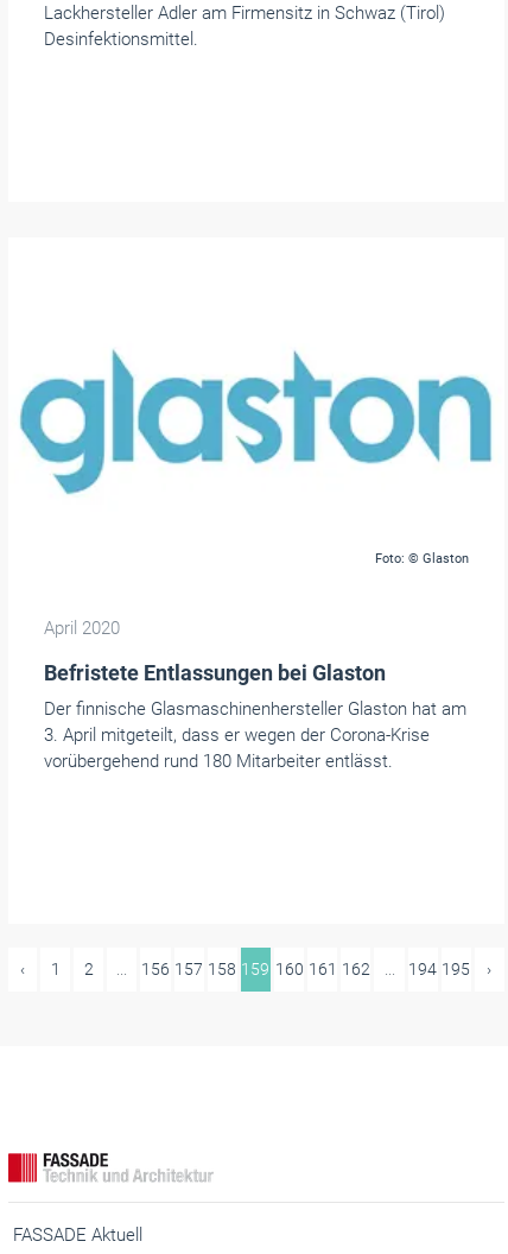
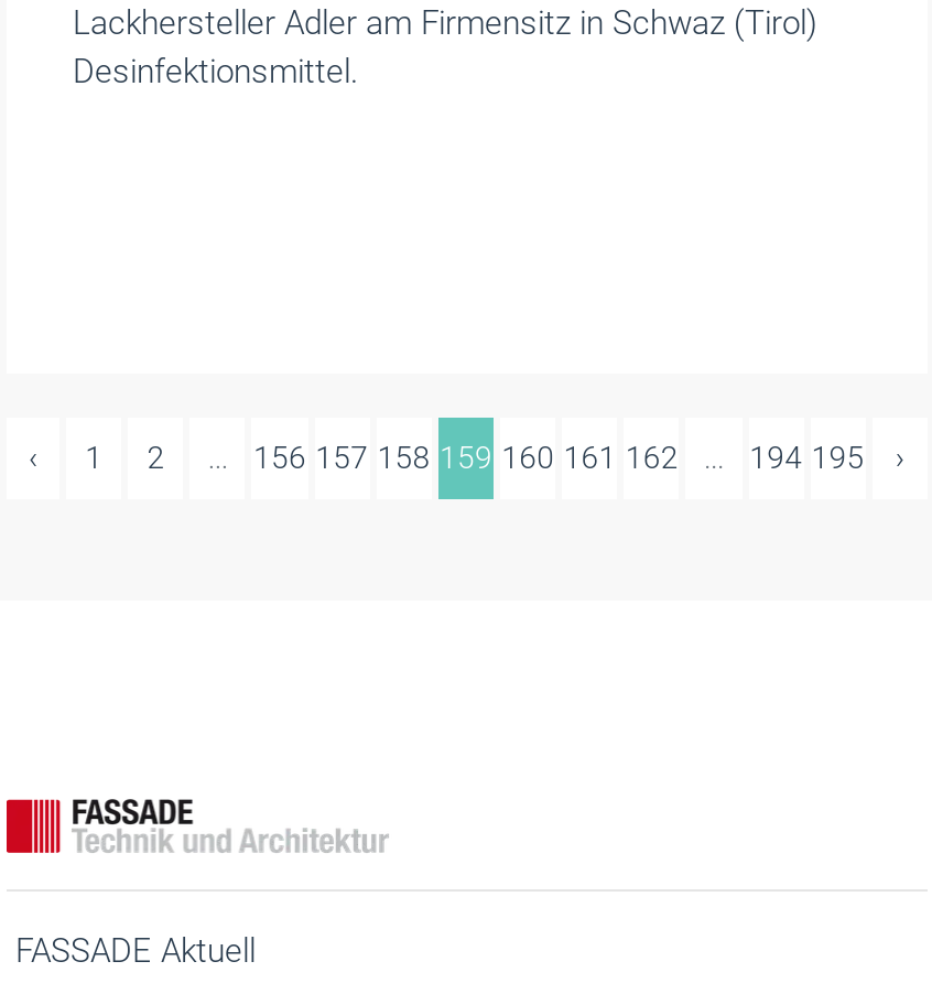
[18,349,493,495] [image] -> none
[44,551,469,772] Foto: © Glaston | April 2020 | Befristete Entlassungen bei Glaston | Der finnische Glasmaschinenhersteller Glaston hat am | 3. April mitgeteilt, dass er wegen der Corona-Krise | vorübergehend rund 180 Mitarbeiter entlässt. -> none

